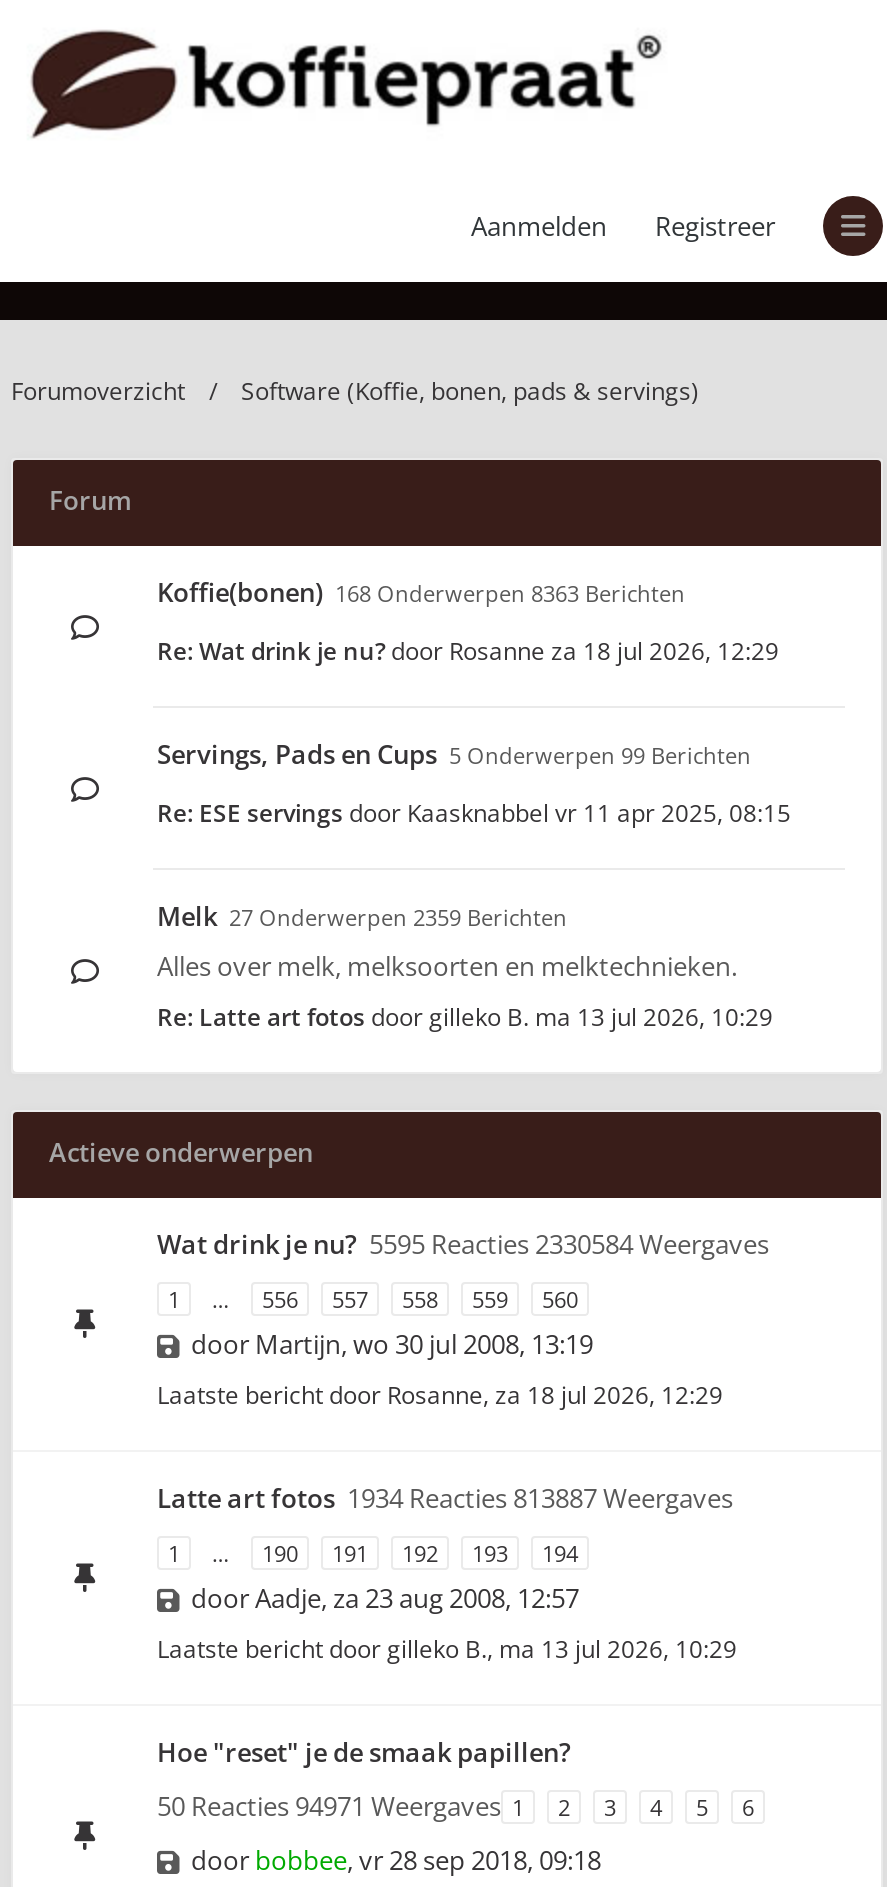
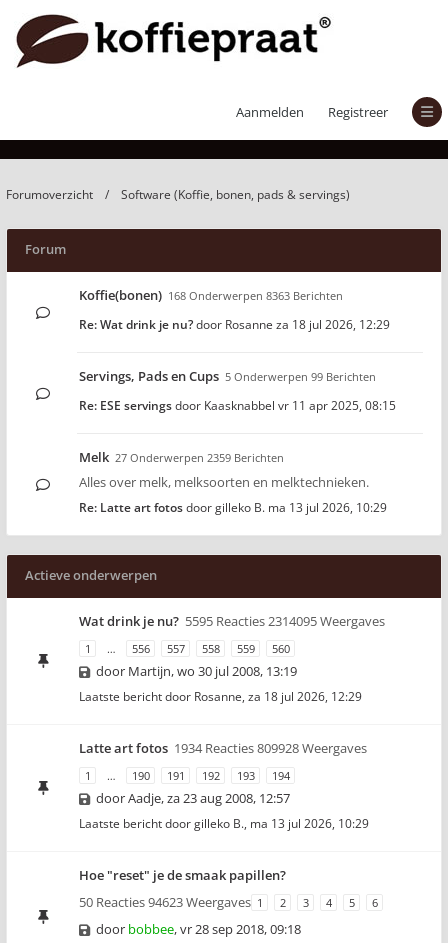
[157,1226,769,1262] Wat drink je nu? 5595 Reacties 2330584 Weergaves -> [79,612,385,630] Wat drink je nu? 5595 Reacties 2314095 Weergaves
[157,1480,733,1516] Latte art fotos 1934 Reacties 813887 Weergaves -> [79,739,367,757] Latte art fotos 1934 Reacties 809928 Weergaves
[157,1788,524,1824] 50 Reacties 94971 Weergaves 1 -> [79,893,262,911] 50 Reacties 94623 Weergaves 1

